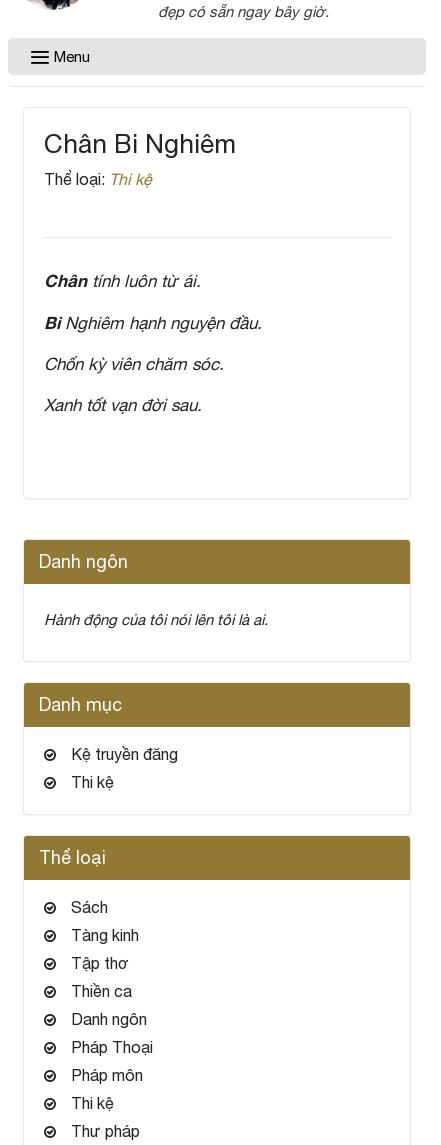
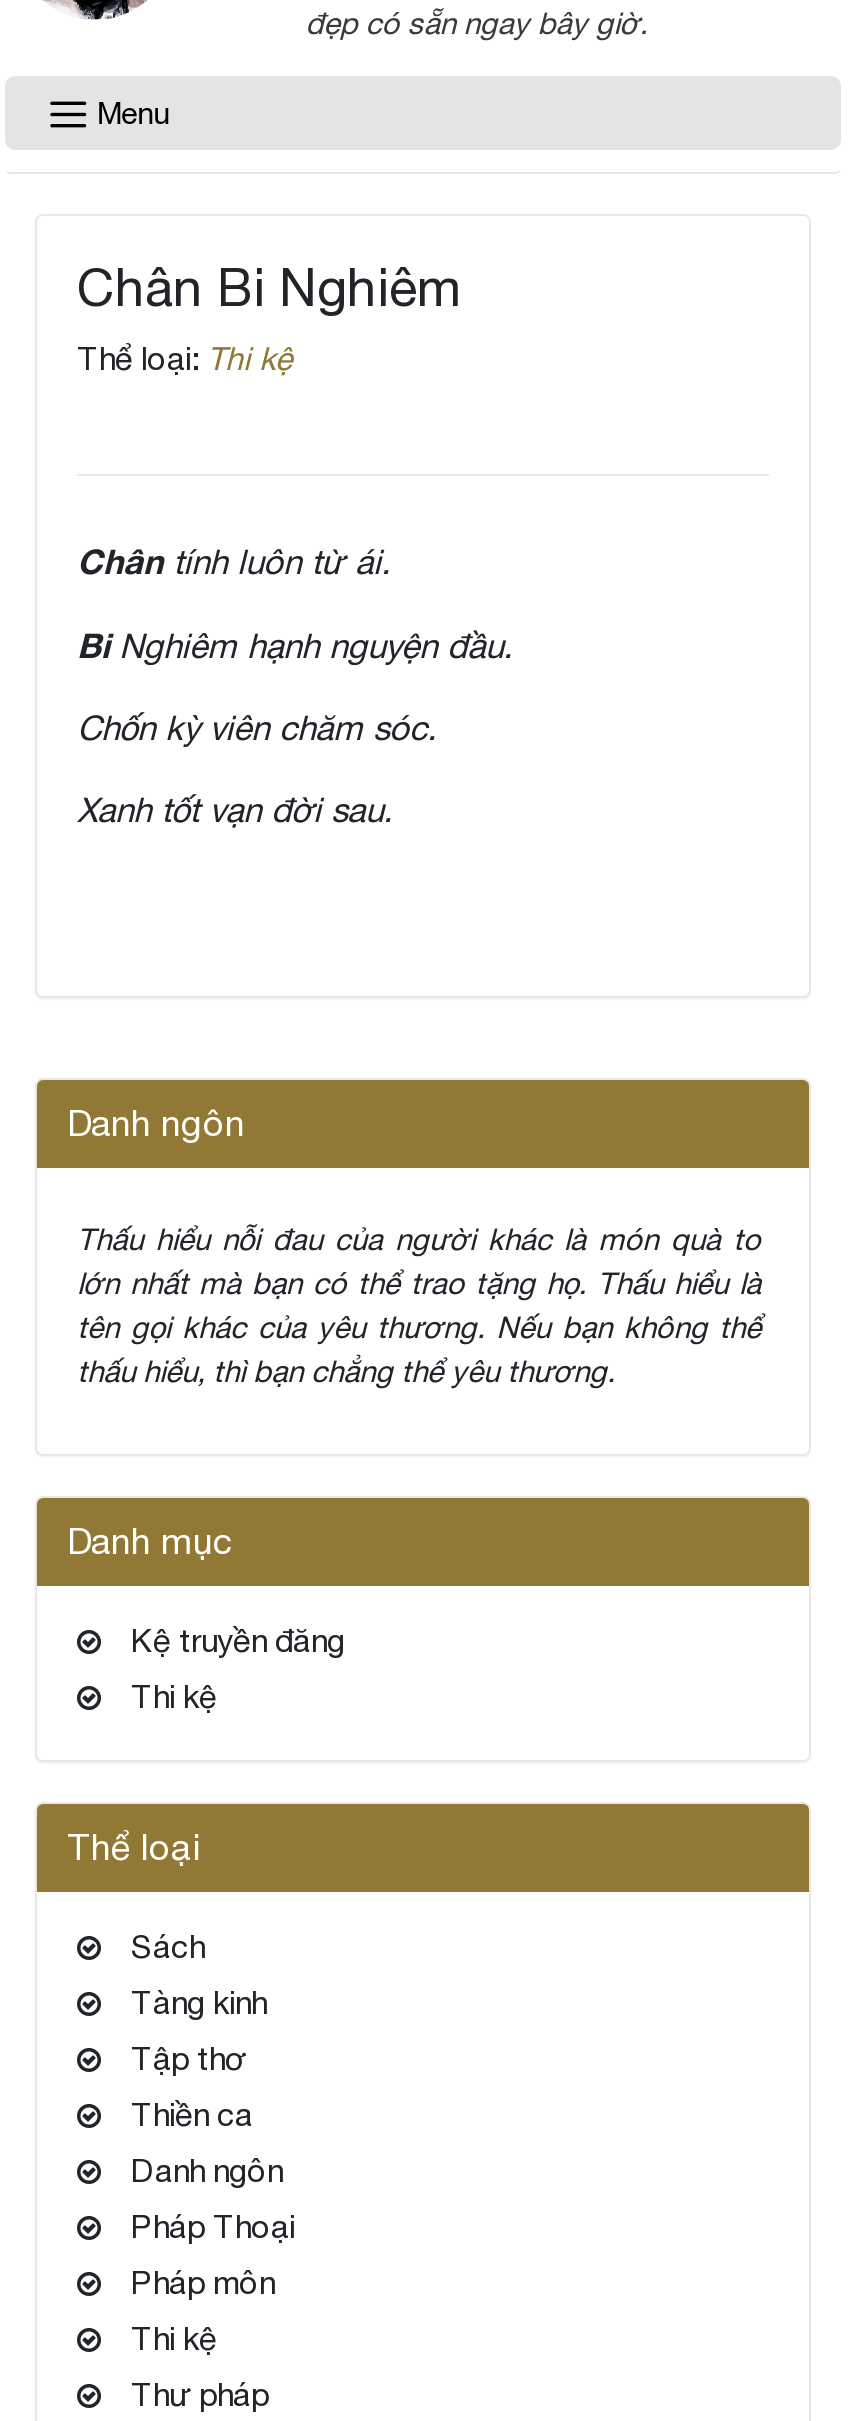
[44,611,268,628] Hành động của tôi nói lên tôi là ai. -> [77,1222,761,1388] Thấu hiểu nỗi đau của người khác là món quà to | lớn nhất mà bạn có thể trao tặng họ. Thấu hiểu là | tên gọi khác của yêu thương. Nếu bạn không thể | thấu hiểu, thì bạn chẳng thể yêu thương.

